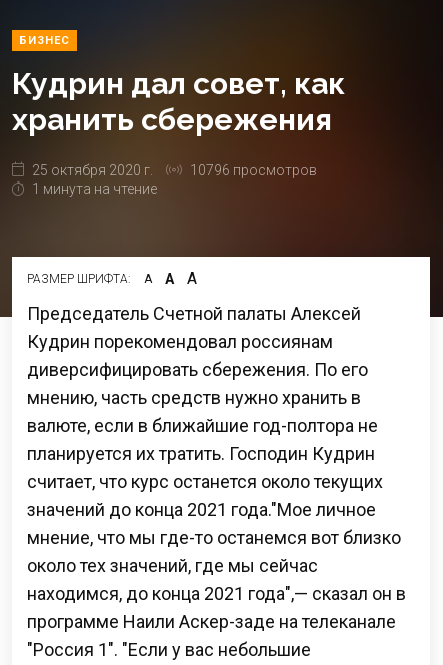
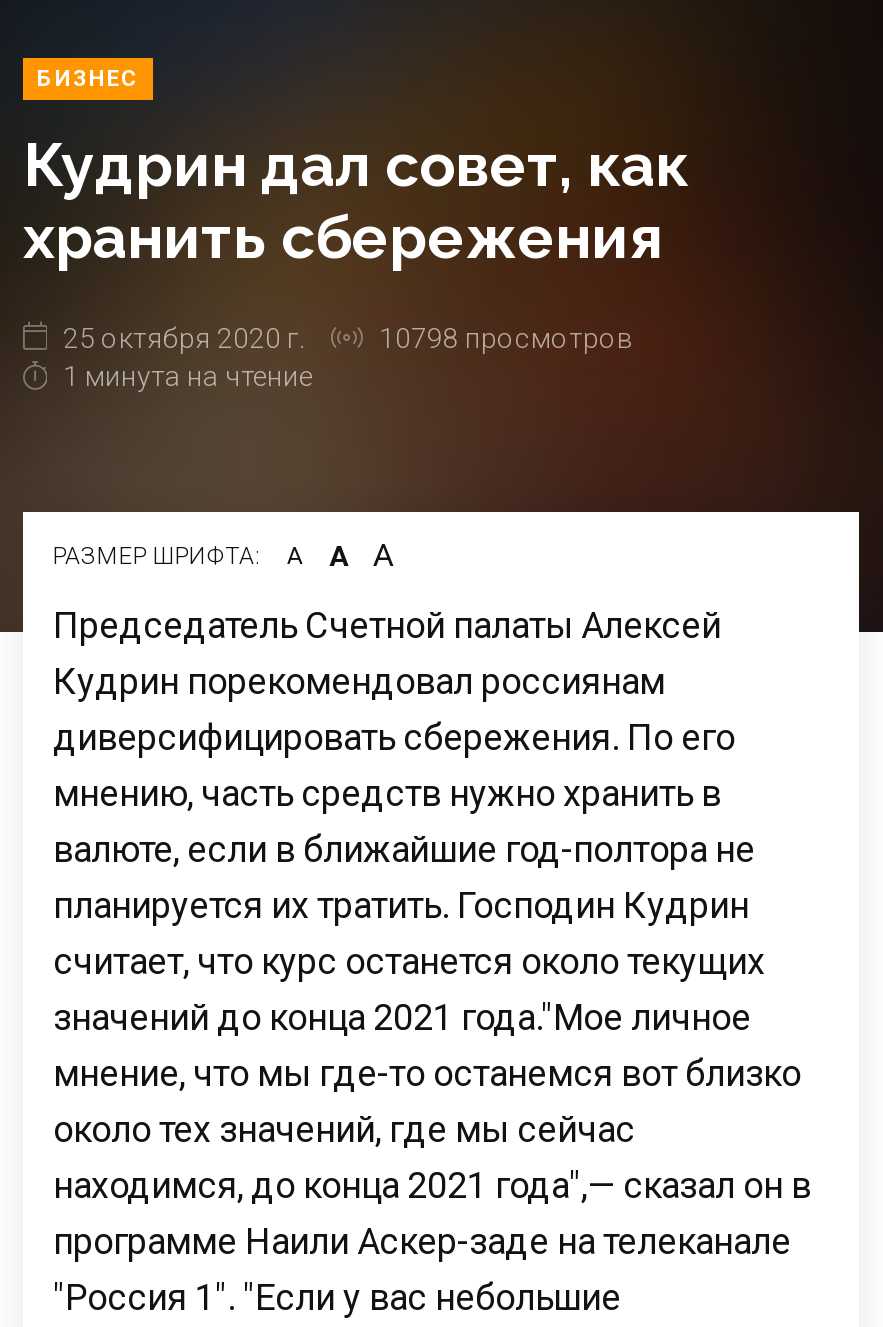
[187,162,317,178] 10796 просмотров -> [373,322,633,354] 10798 просмотров

